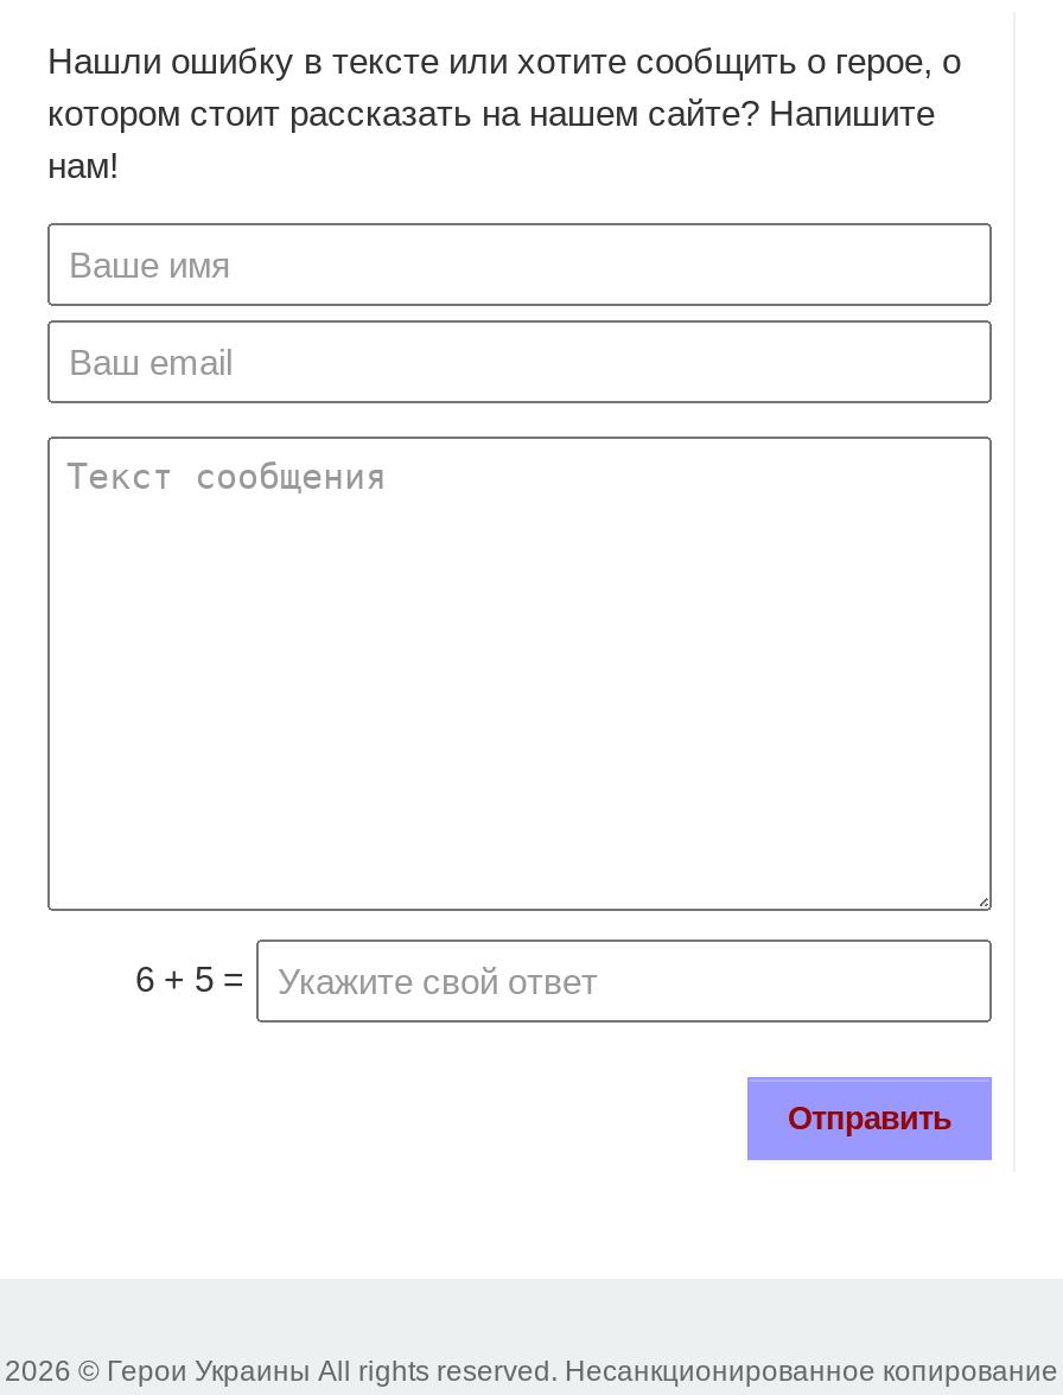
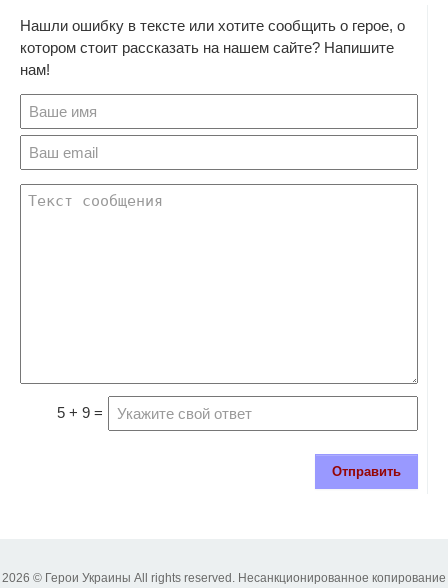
[135,958,244,999] 6 + 5 = -> [57,404,103,421] 5 + 9 =

